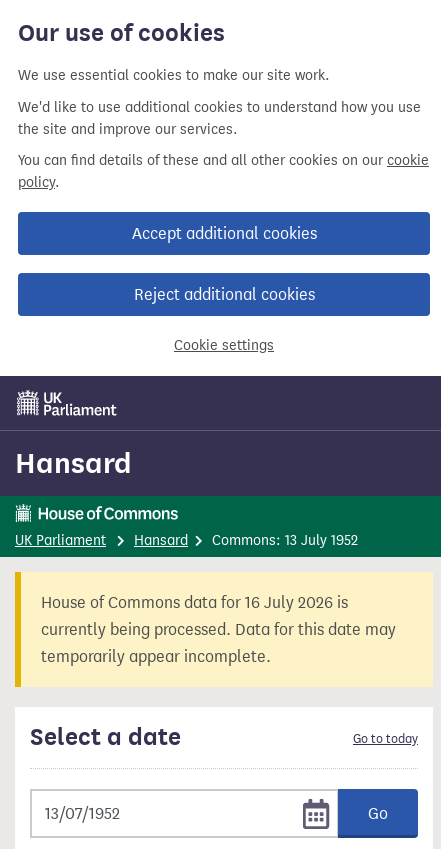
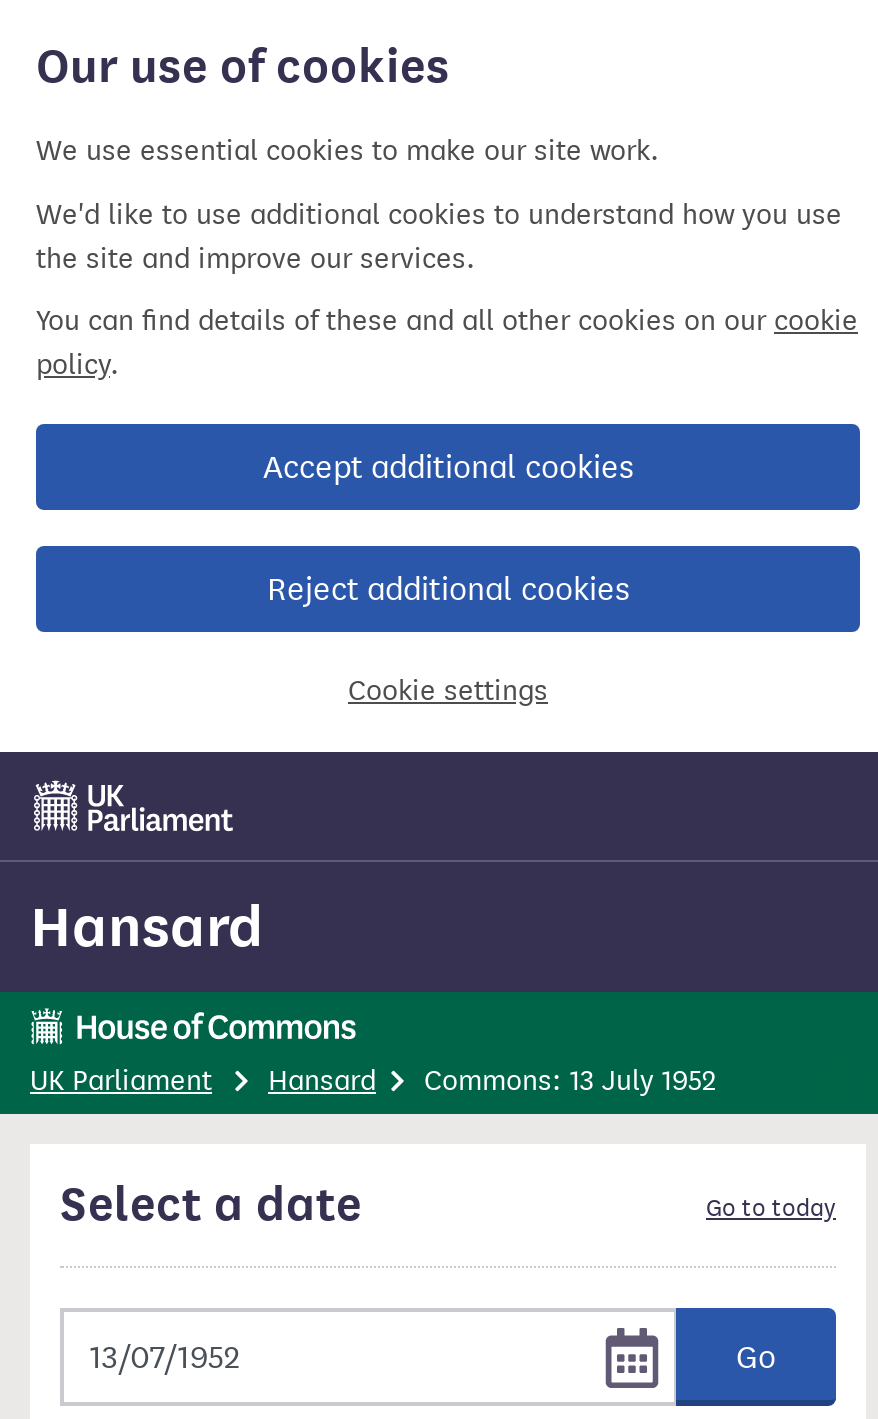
[14,571,432,692] [image] | House of Commons data for 16 July 2026 is | currently being processed. Data for this date may | temporarily appear incomplete. -> none

